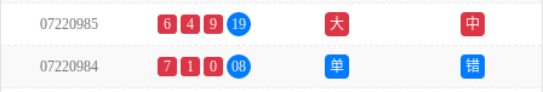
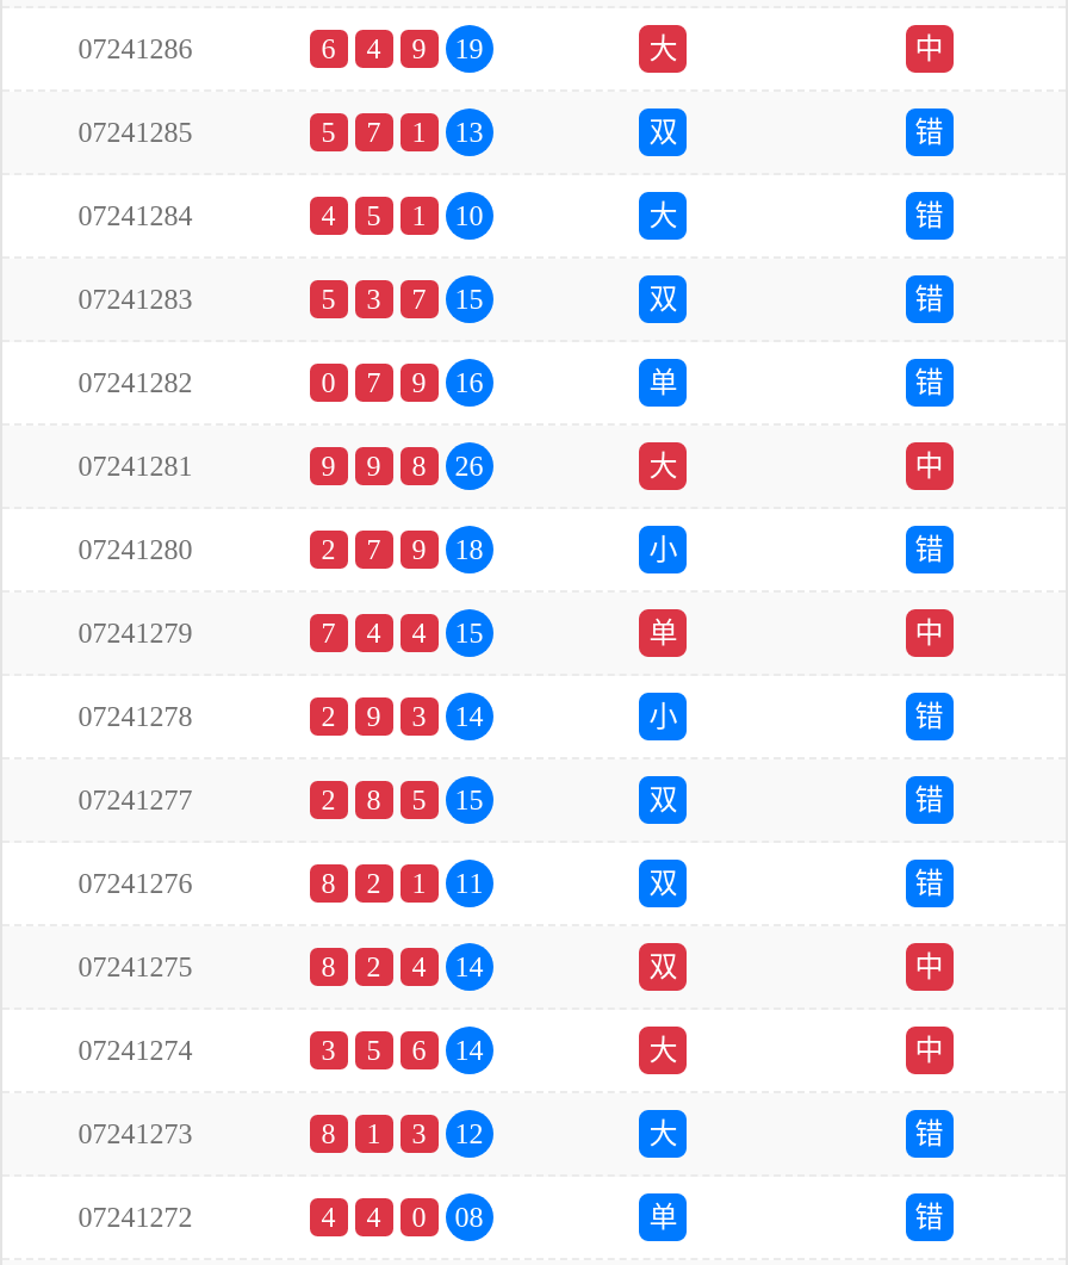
[40,16,98,33] 07220985 -> [78,32,193,66] 07241286
[40,58,98,75] 07220984 -> [78,116,336,149] 07241285 | 5
none -> [78,116,944,1234] 13 | 双 | 错 | 07241284 | 4 | 5 | 1 | 10 | 大 | 错 | 07241283 | 5 | 3 | 7 | 15 | 双 | 错 | 07241282 | 0 | 7 | 9 | 16 | 单 | 错 | 07241281 | 9 | 9 | 8 | 26 | 大 | 中 | 07241280 | 2 | 7 | 9 | 18 | 小 | 错 | 07241279 | 7 | 4 | 4 | 15 | 单 | 中 | 07241278 | 2 | 9 | 3 | 14 | 小 | 错 | 07241277 | 2 | 8 | 5 | 15 | 双 | 错 | 07241276 | 8 | 2 | 1 | 11 | 双 | 错 | 07241275 | 8 | 2 | 4 | 14 | 双 | 中 | 07241274 | 3 | 5 | 6 | 14 | 大 | 中 | 07241273 | 8 | 1 | 3 | 12 | 大 | 错 | 07241272 | 4 | 4

